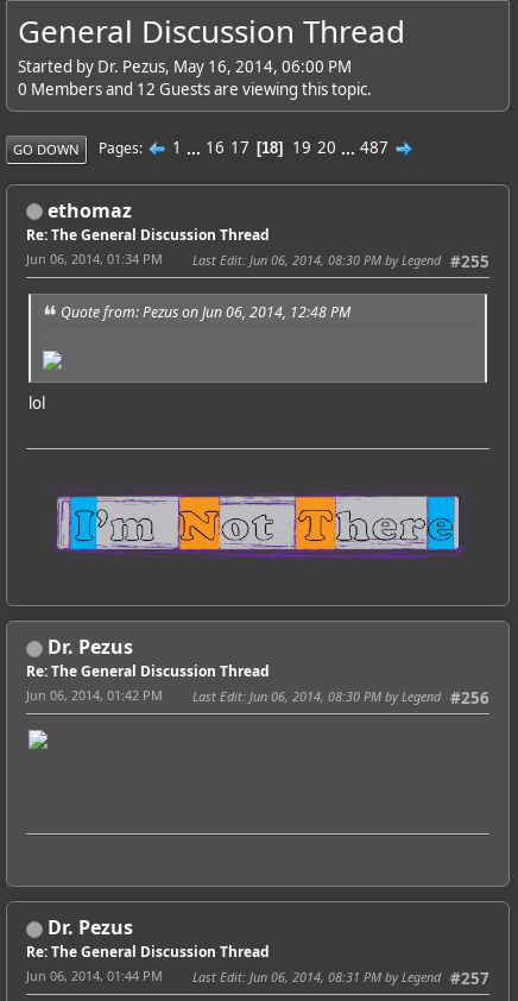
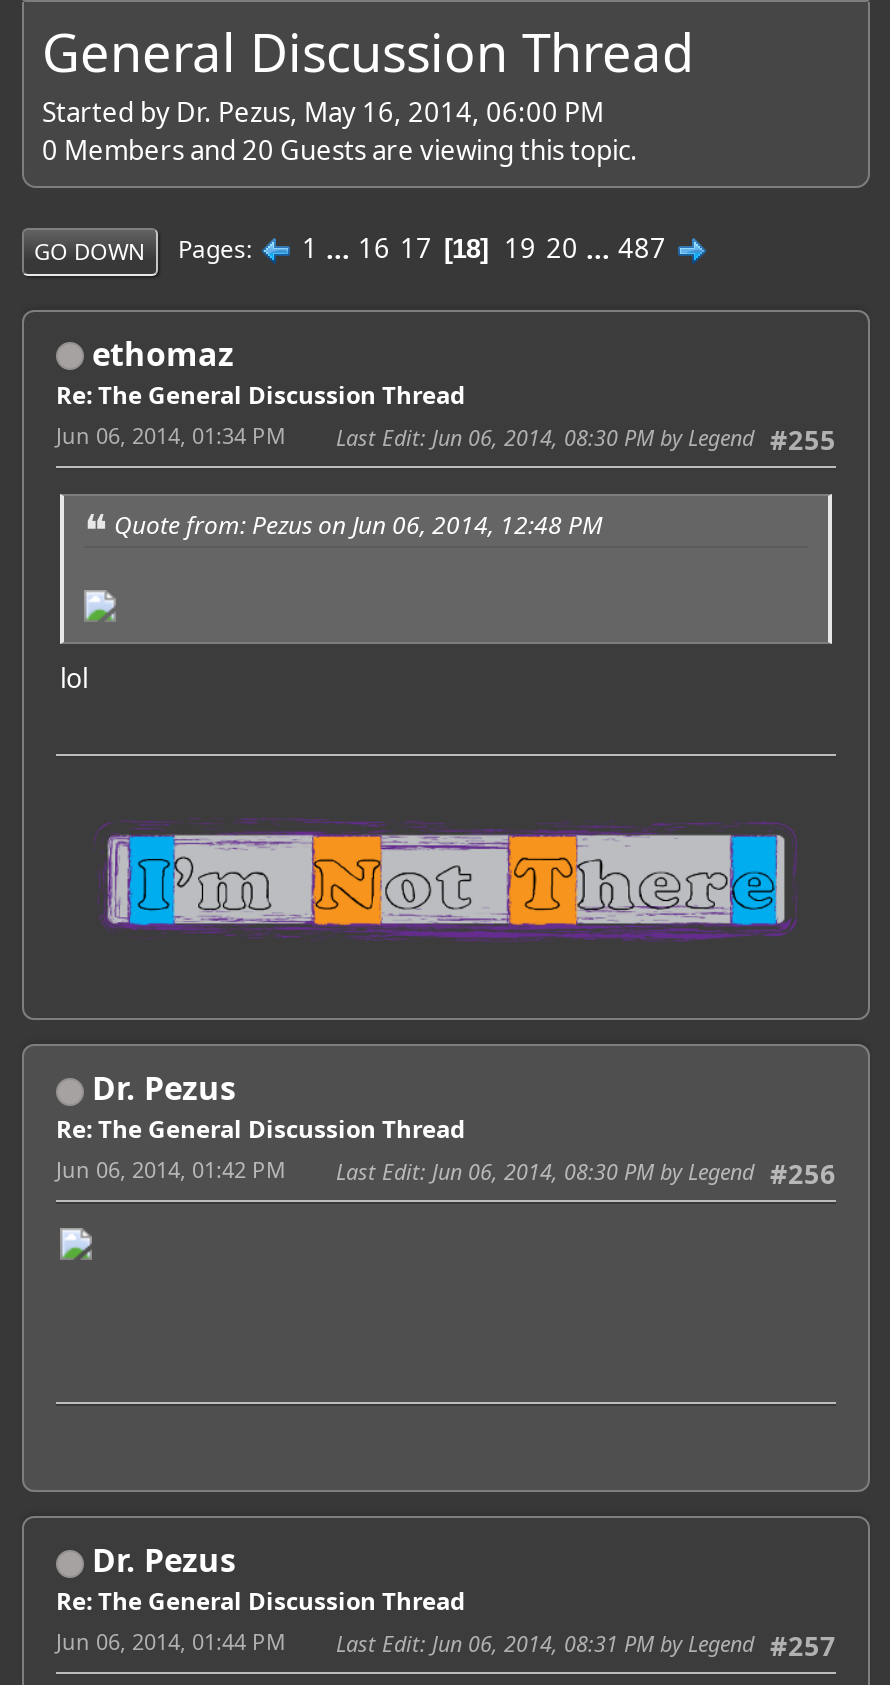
[18,78,372,99] 0 Members and 12 Guests are viewing this topic. -> [42,131,638,167] 0 Members and 20 Guests are viewing this topic.

